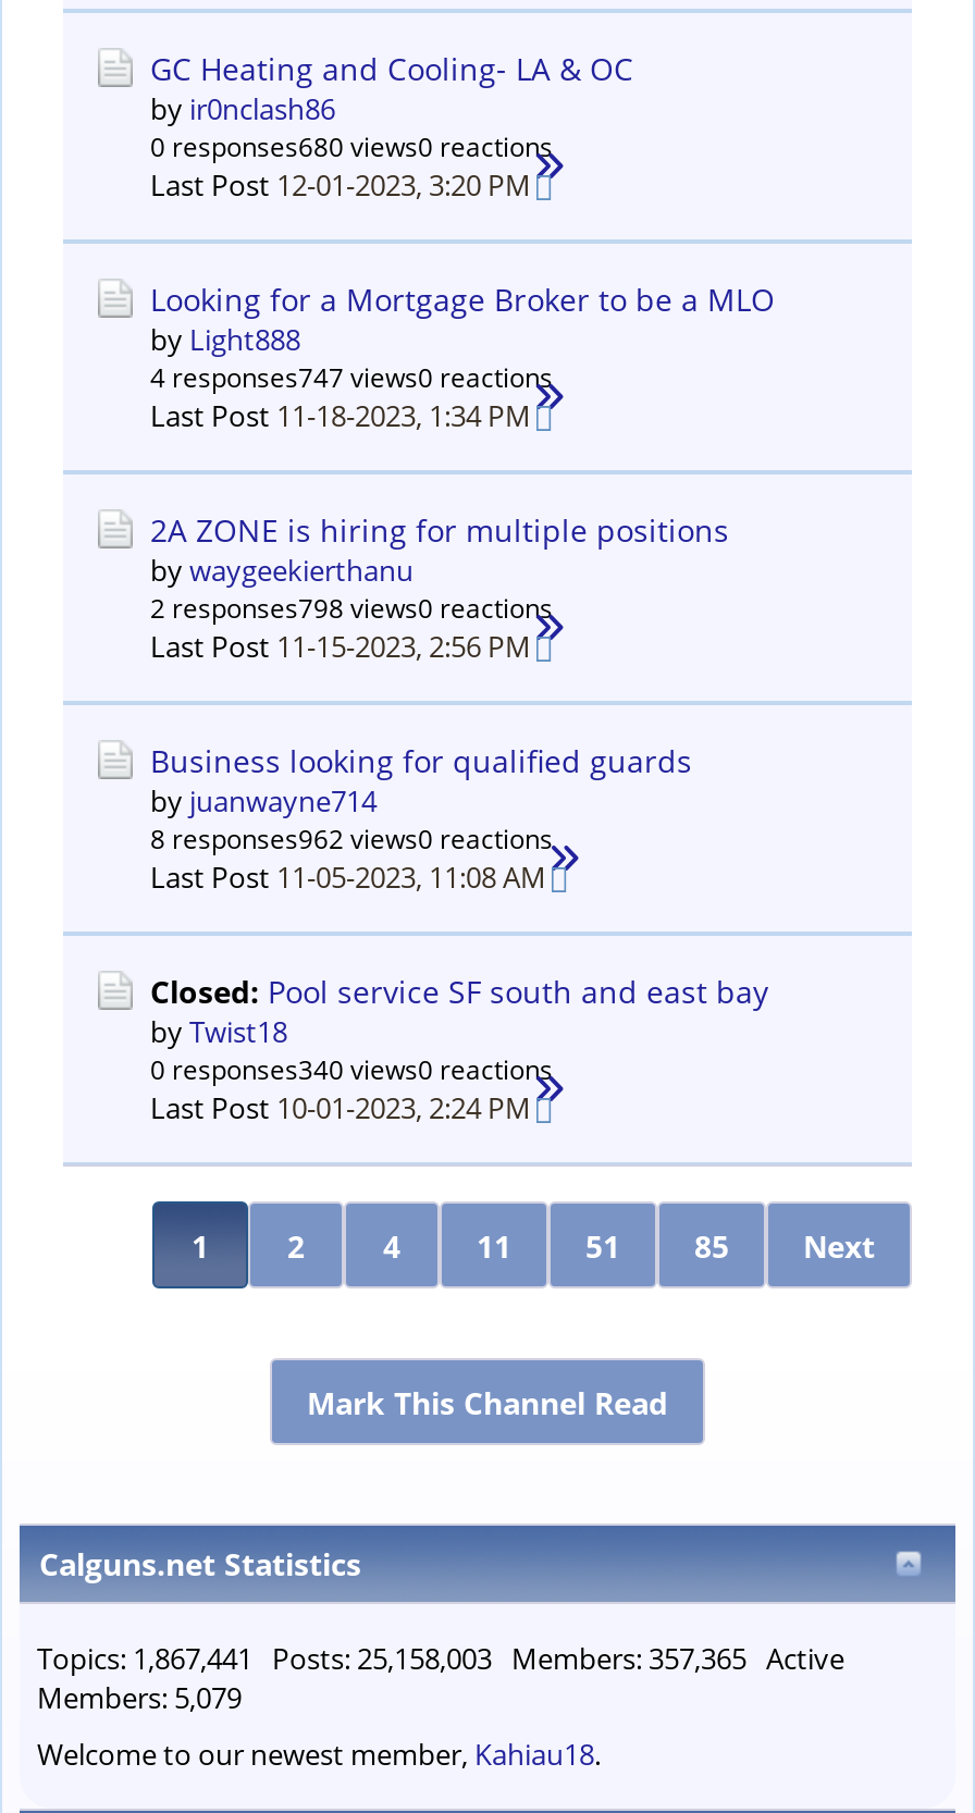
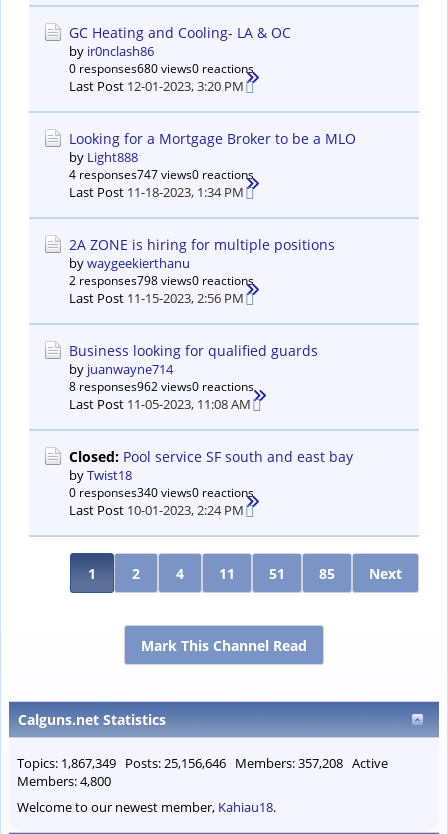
[37,1639,844,1678] Topics: 1,867,441 Posts: 25,158,003 Members: 357,365 Active -> [17,754,388,772] Topics: 1,867,349 Posts: 25,156,646 Members: 357,208 Active
[37,1678,242,1717] Members: 5,079 -> [17,772,111,790] Members: 4,800

